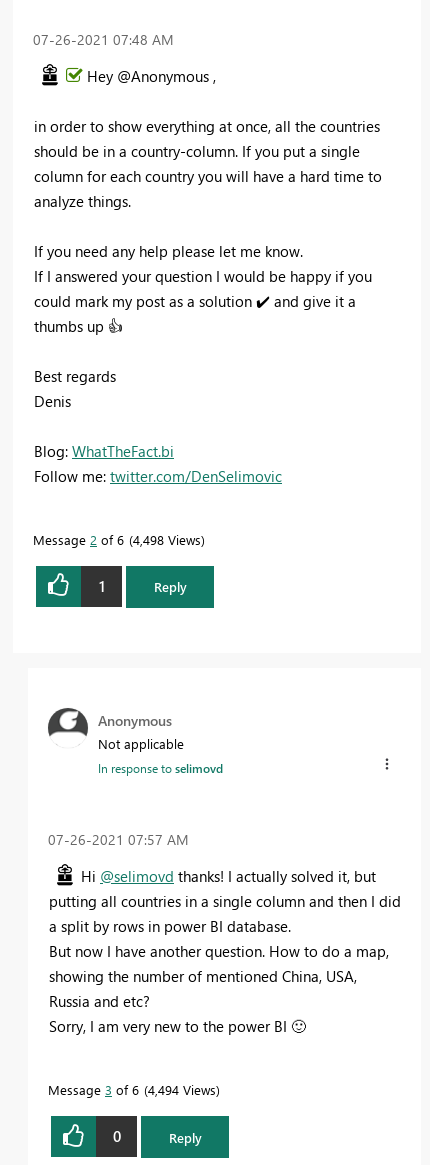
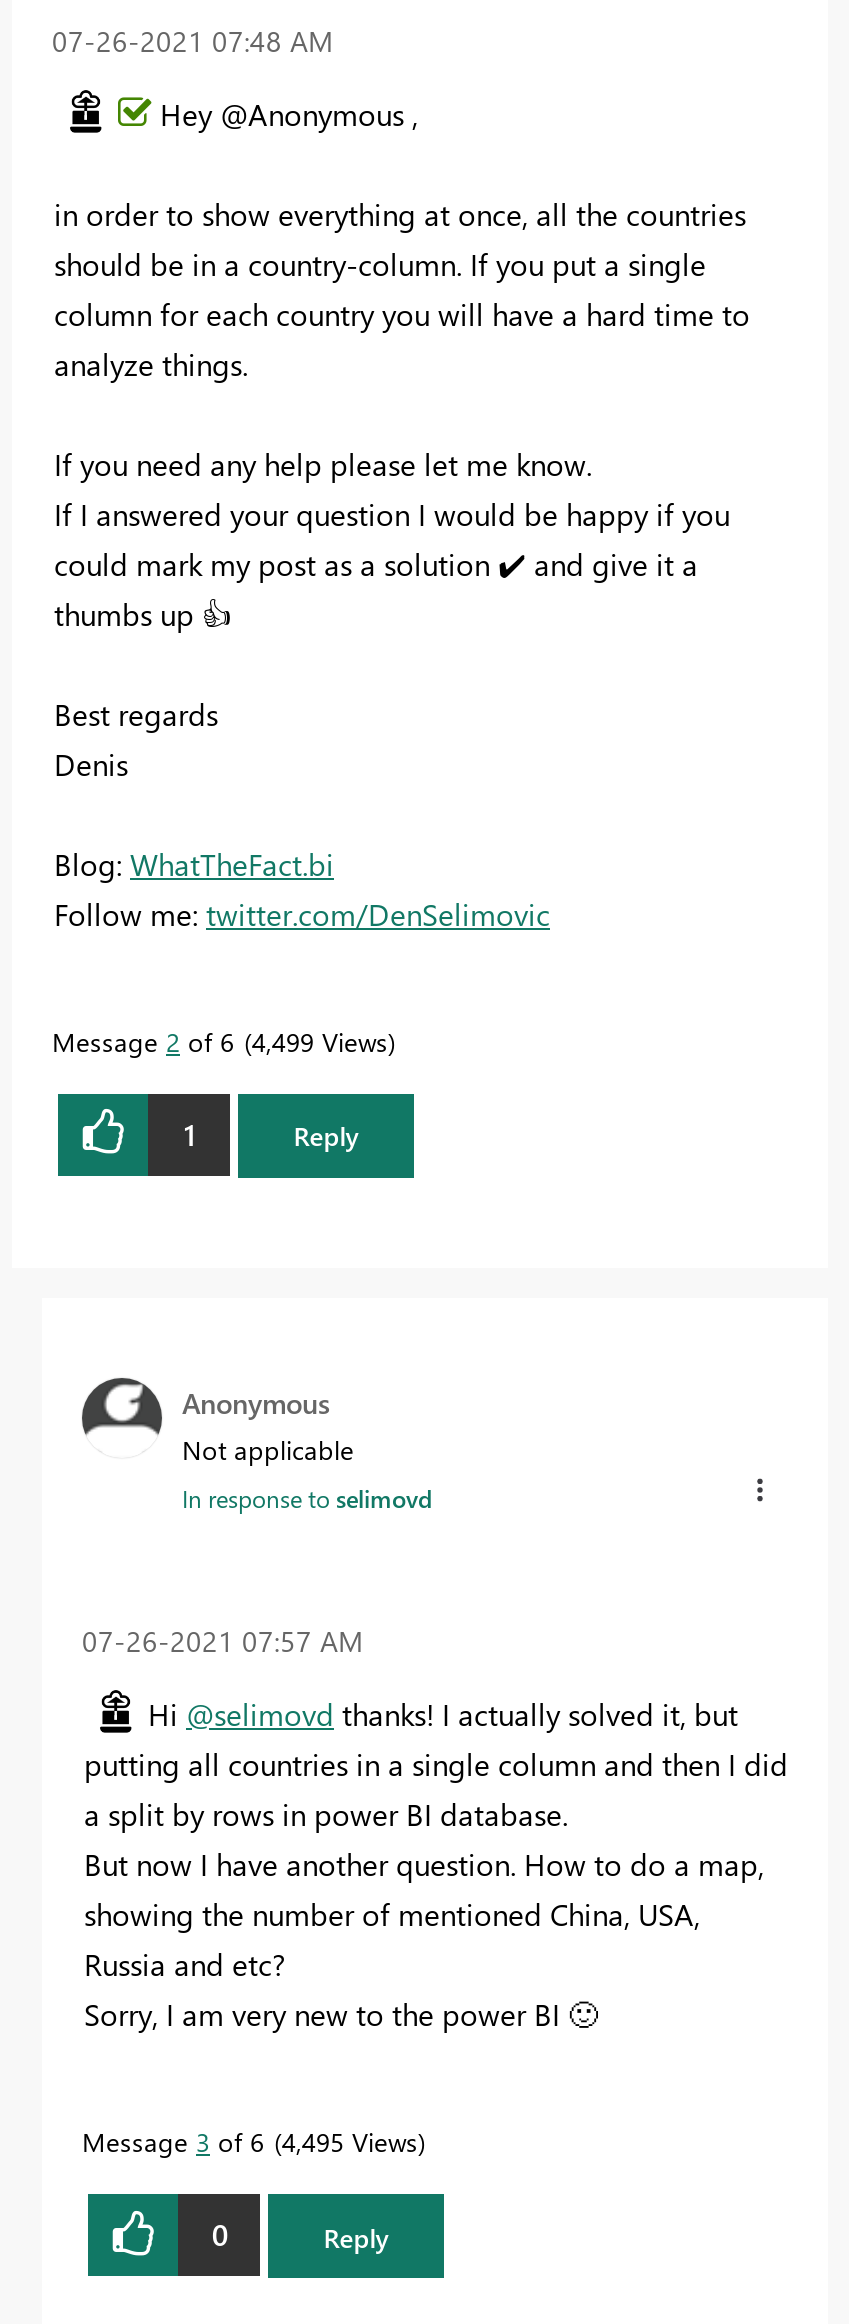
[33,530,201,547] Message 2 of 6 4,498 Views -> [52,1023,388,1057] Message 2 of 6 4,499 Views
[48,1081,216,1098] Message 3 of 6 4,494 Views -> [82,2124,418,2158] Message 3 of 6 4,495 Views

